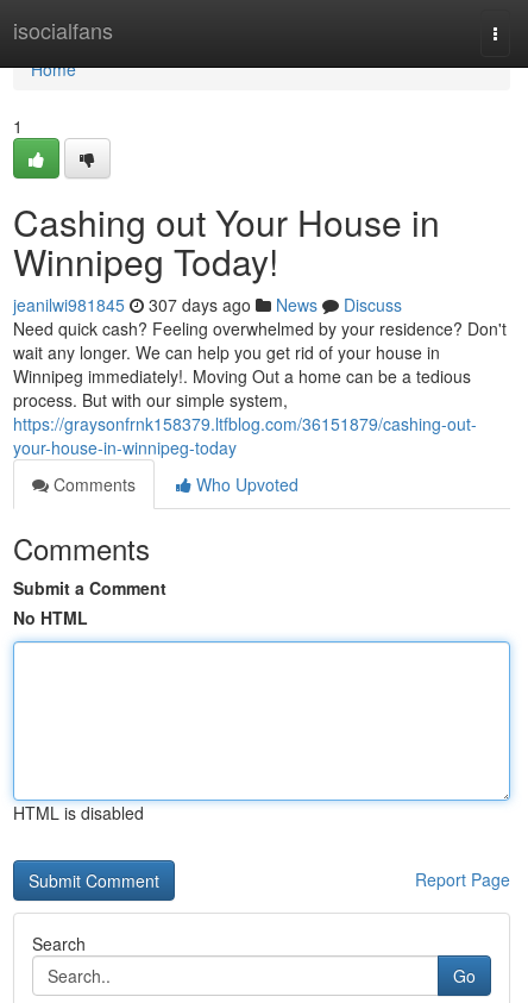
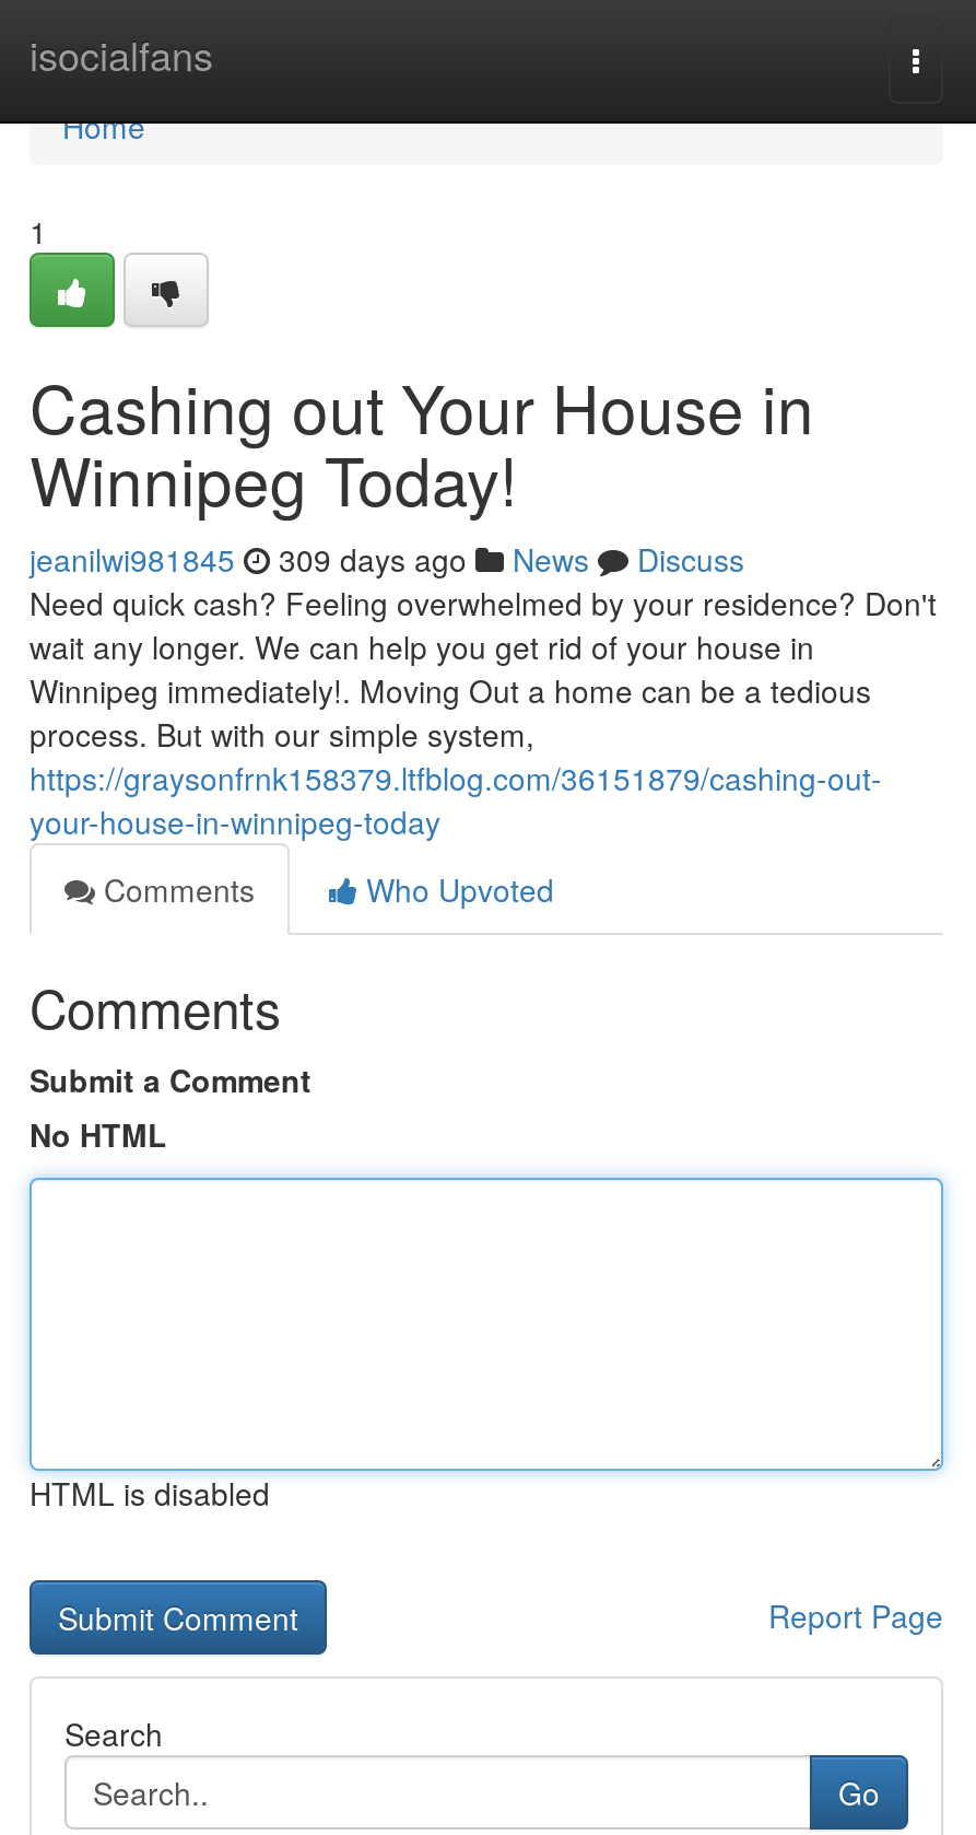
[13,293,402,316] jeanilwi981845 307 days ago News Discuss -> [30,537,744,581] jeanilwi981845 309 days ago News Discuss

